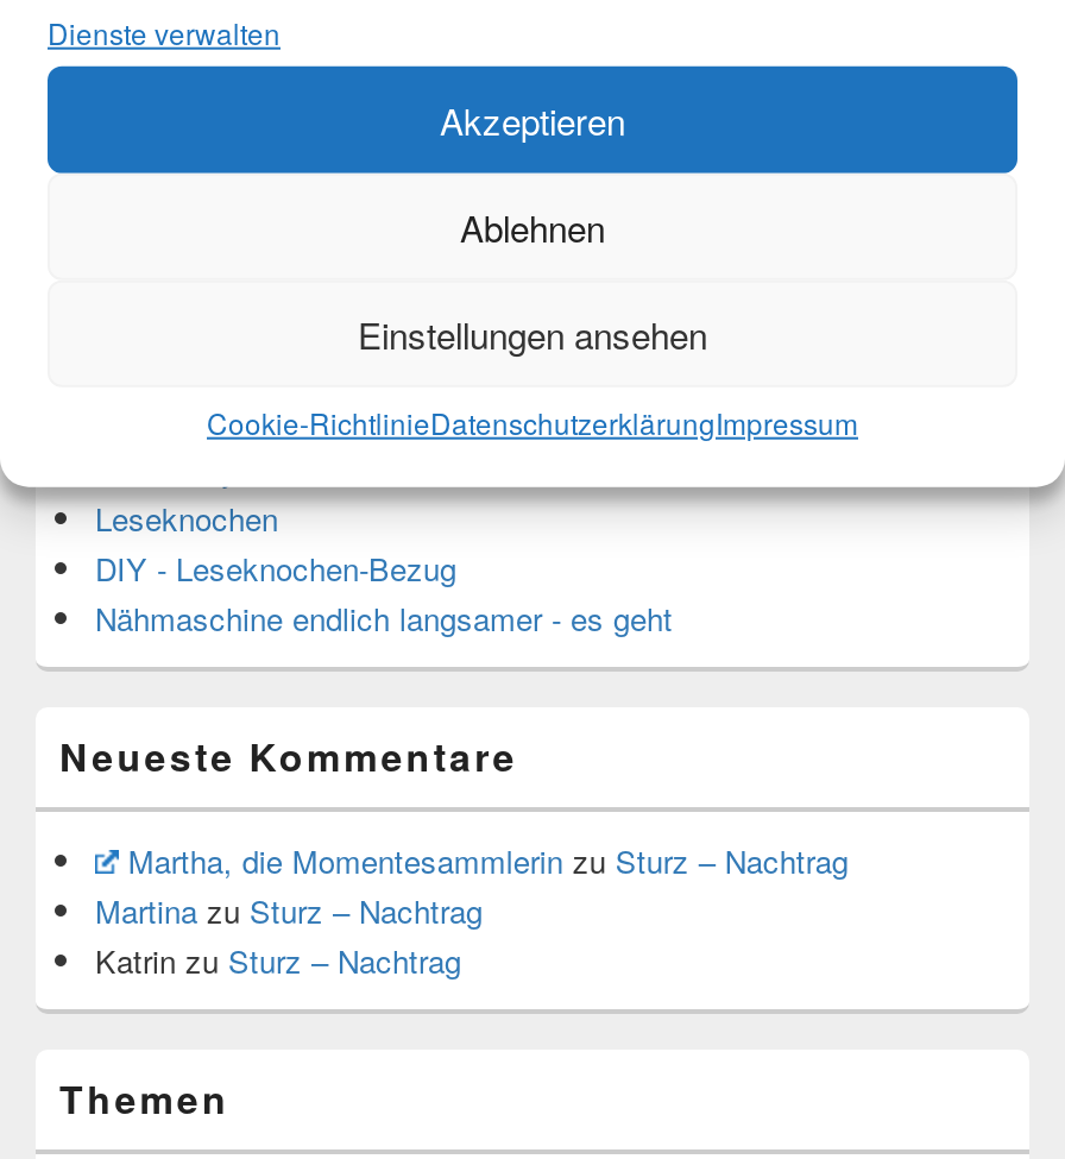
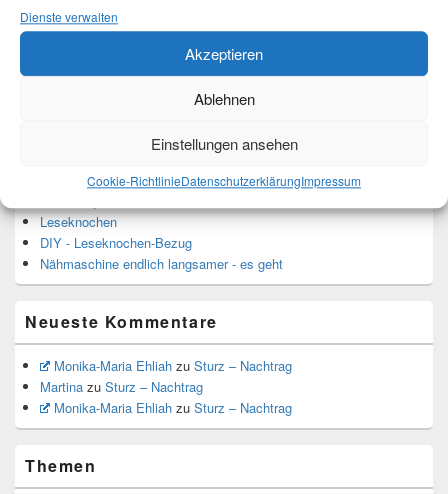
[128,839,848,884] Martha, die Momentesammlerin zu Sturz – Nachtrag -> [54,356,292,375] Monika-Maria Ehliah zu Sturz – Nachtrag
[95,939,461,984] Katrin zu Sturz – Nachtrag -> [54,398,292,417] Monika-Maria Ehliah zu Sturz – Nachtrag

